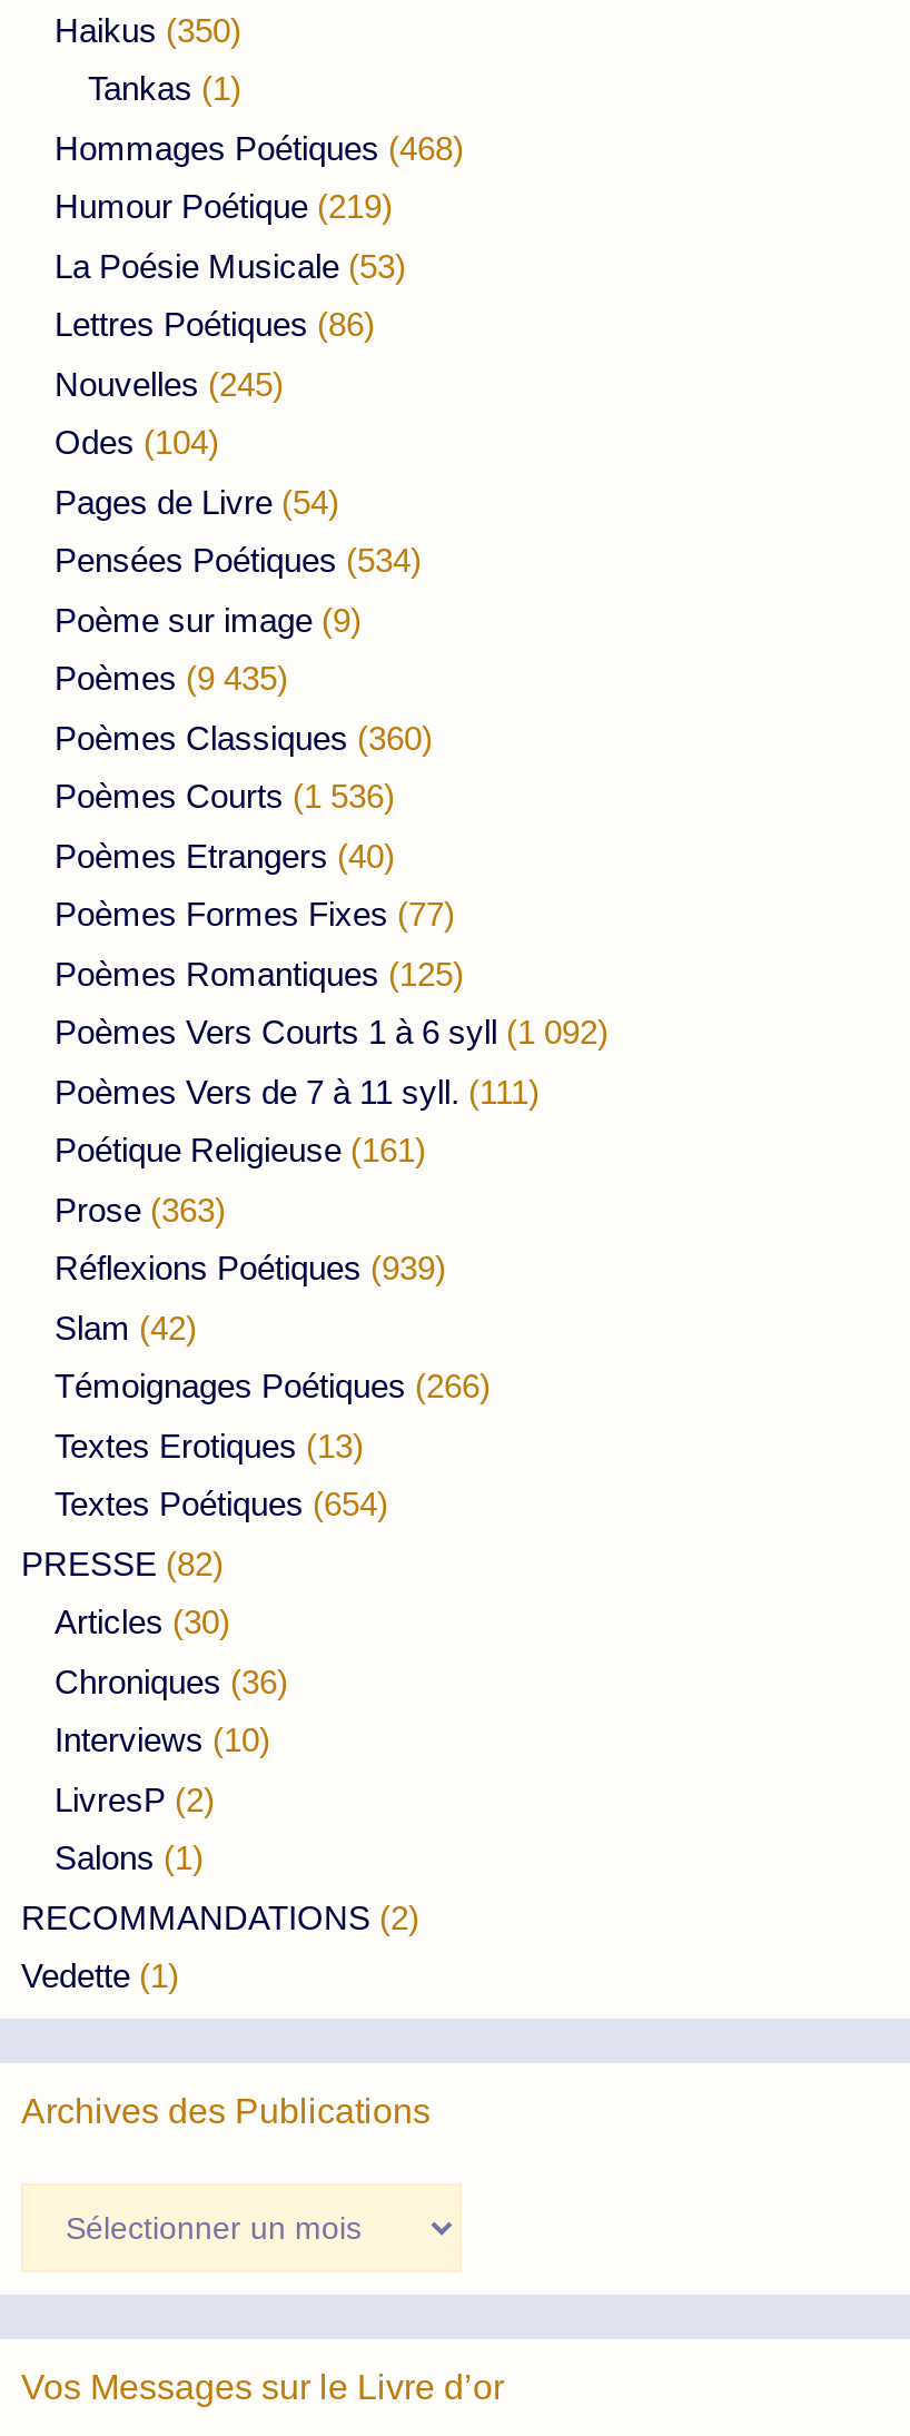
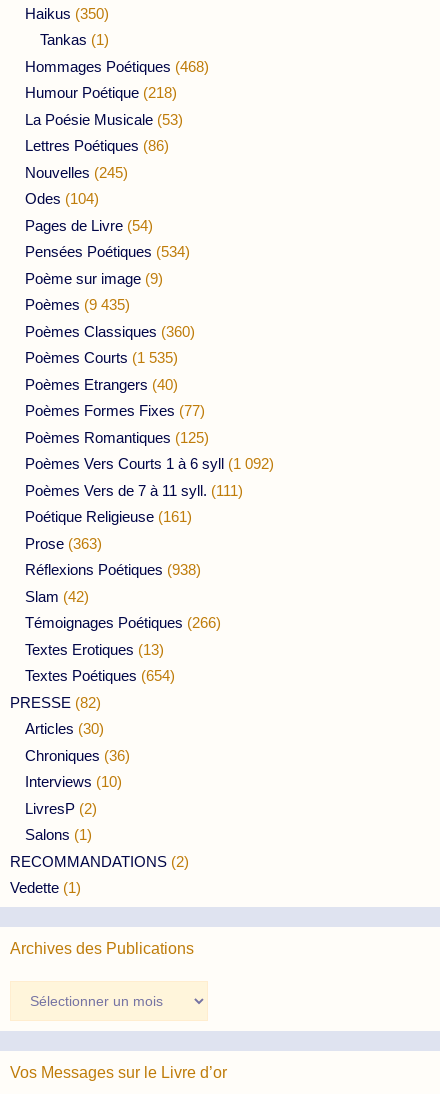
[55,188,393,226] Humour Poétique (219) -> [25,84,177,101] Humour Poétique (218)
[55,778,395,815] Poèmes Courts (1 536) -> [25,349,178,366] Poèmes Courts (1 535)
[55,1249,446,1287] Réflexions Poétiques (939) -> [25,561,201,578] Réflexions Poétiques (938)

